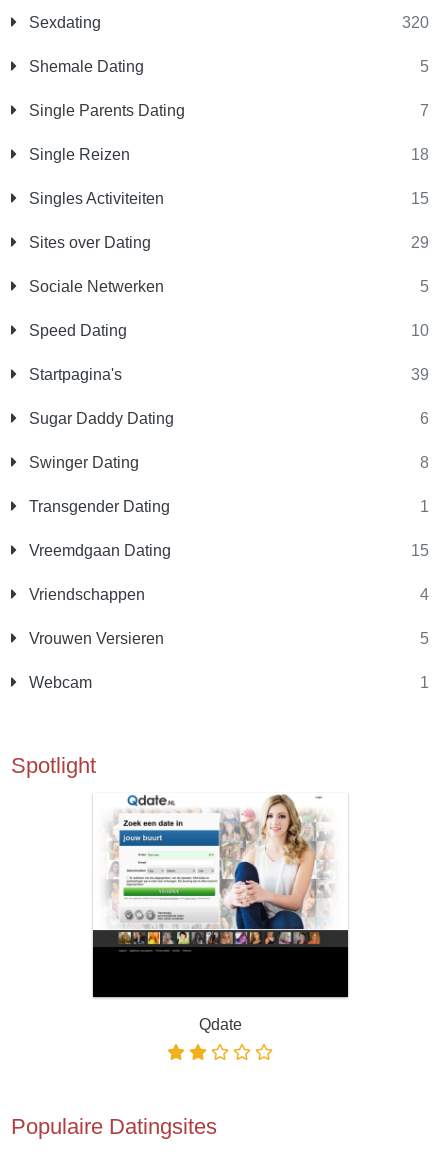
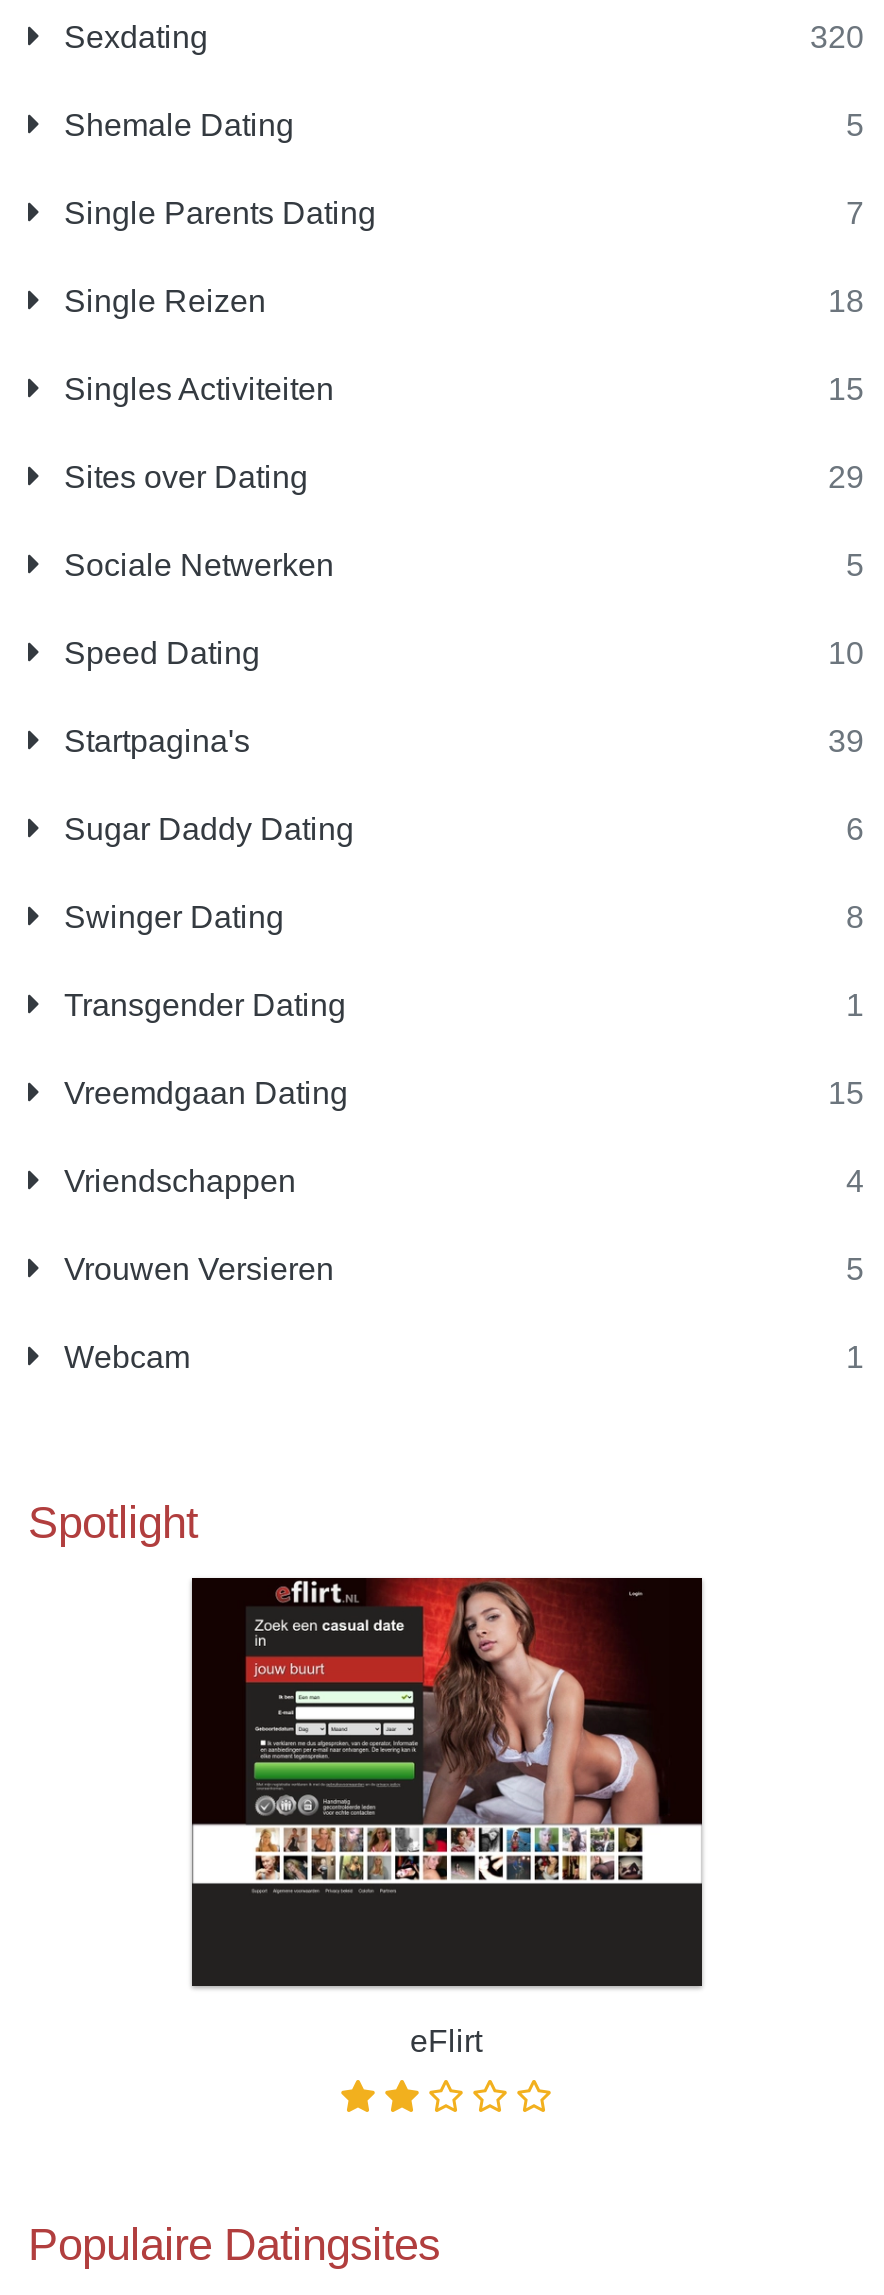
[92,793,349,1033] [image] | Qdate -> [190,1576,704,2057] [image] | eFlirt

